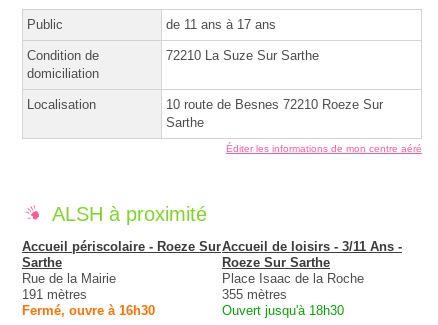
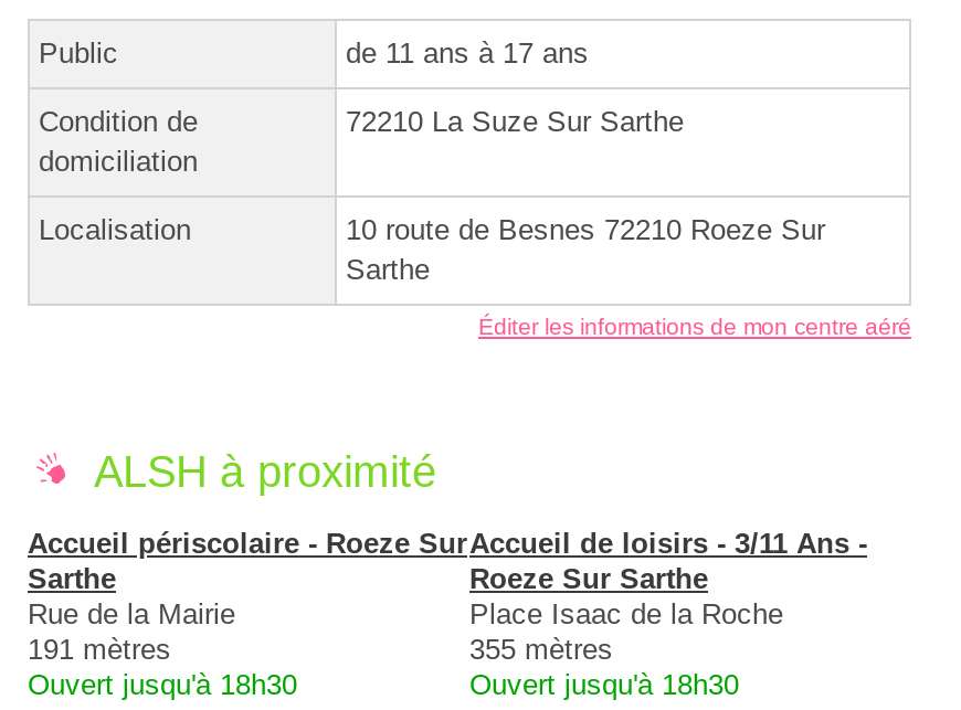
[22,303,155,318] Fermé, ouvre à 16h30 -> [28,668,297,701] Ouvert jusqu'à 18h30

